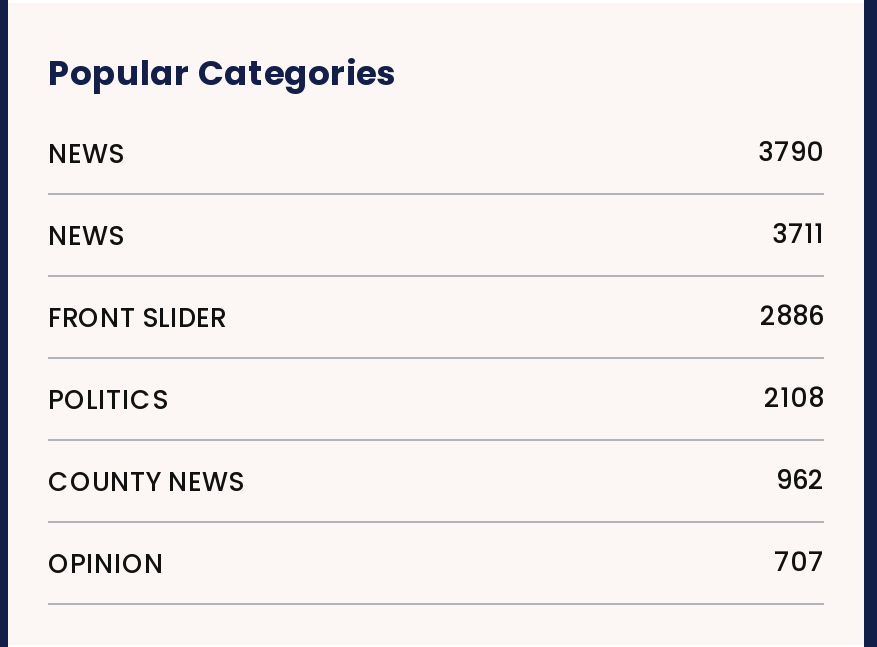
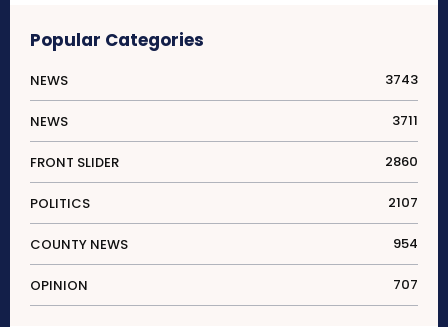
[758,134,824,172] 3790 -> [385,70,418,89] 3743
[760,298,824,336] 2886 -> [385,152,418,171] 2860
[764,380,824,418] 2108 -> [388,193,418,212] 2107
[776,462,824,500] 962 -> [393,234,418,253] 954

